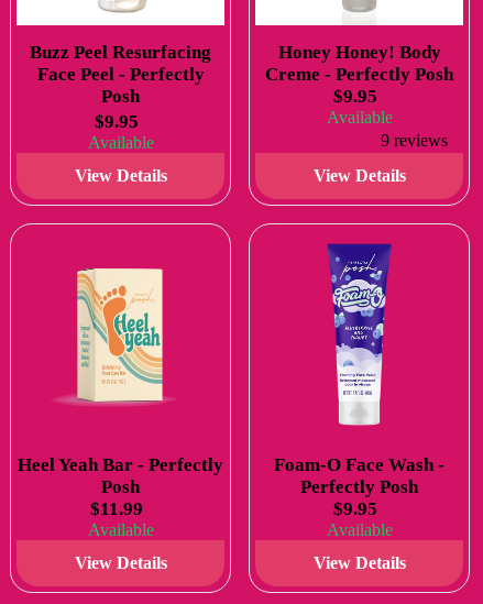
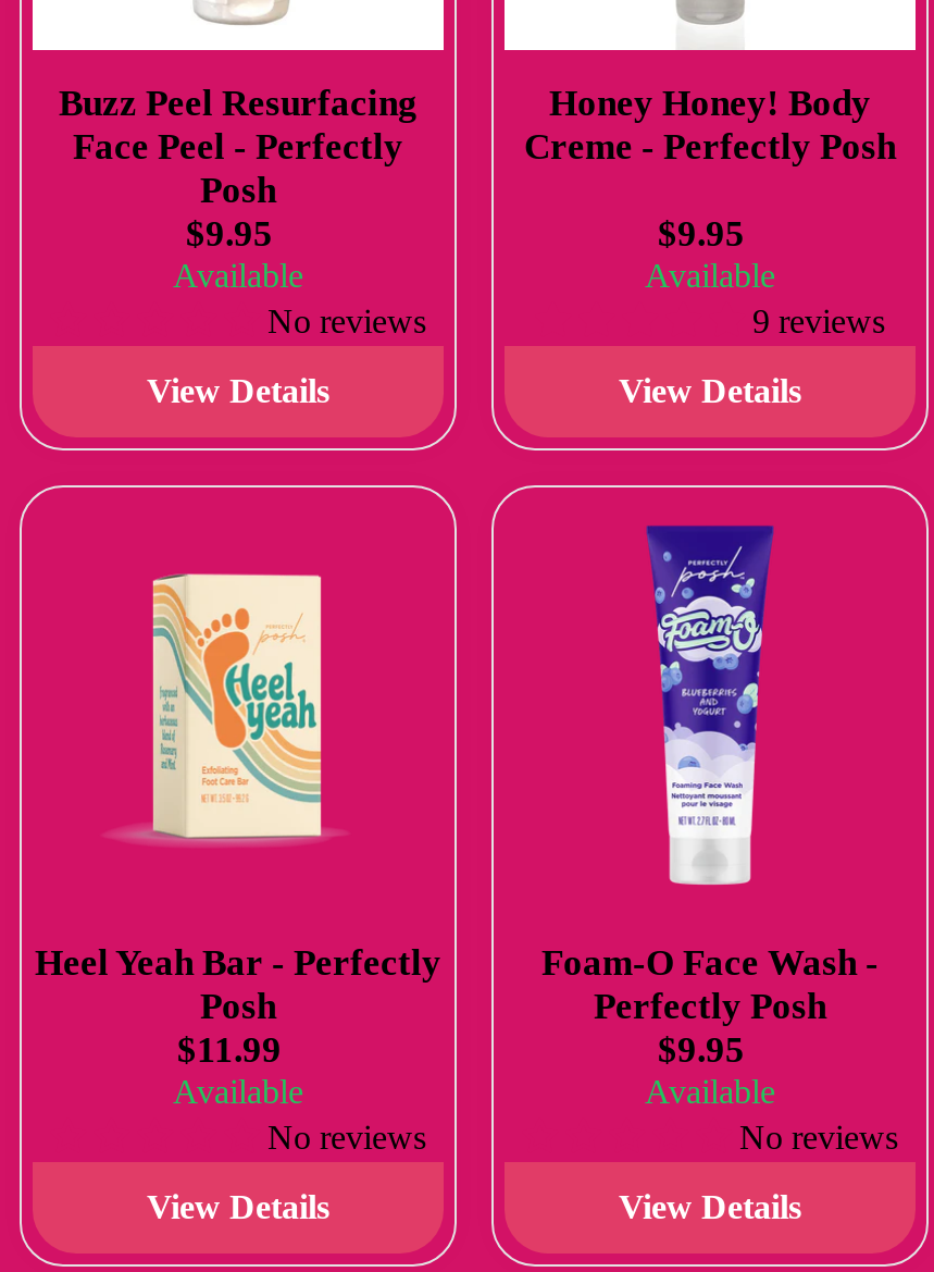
none -> [267,303,426,340] No reviews
none -> [267,1119,426,1156] No reviews
none -> [739,1119,898,1156] No reviews

